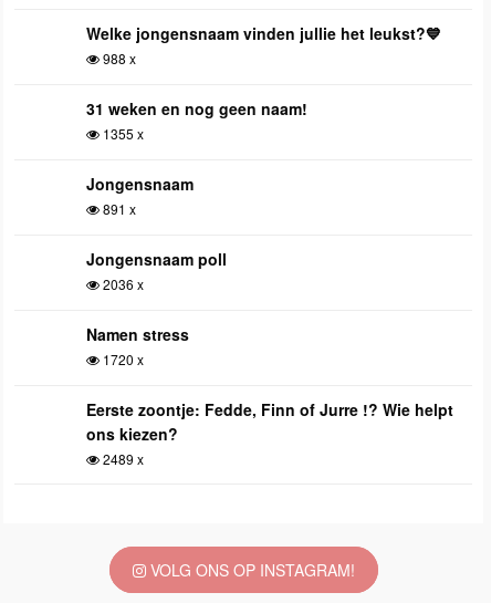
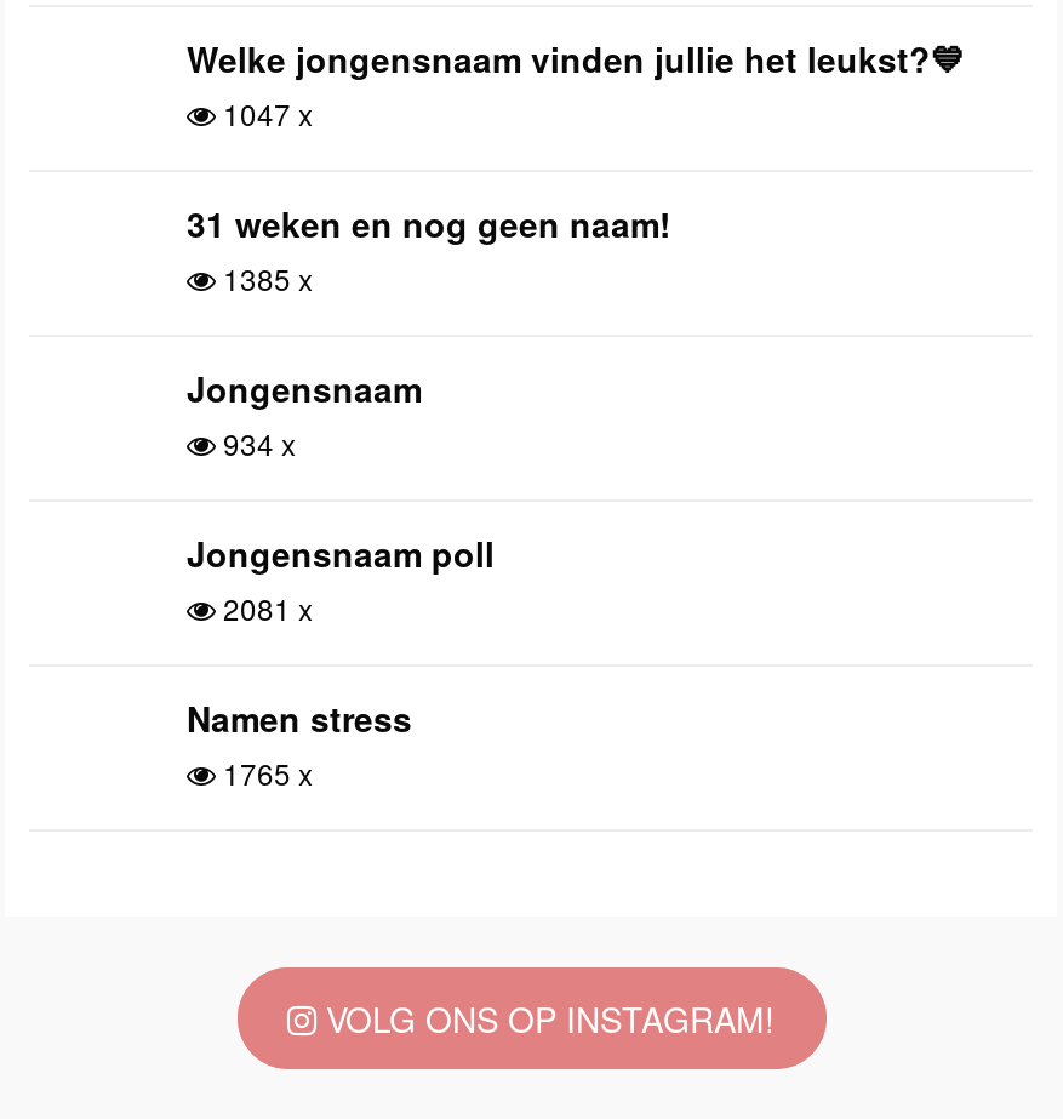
[100,49,136,67] 988 x -> [216,92,313,133] 1047 x
[100,124,144,143] 1355 x -> [216,257,313,298] 1385 x
[100,199,136,218] 891 x -> [216,422,296,463] 934 x
[100,274,144,293] 2036 x -> [216,587,313,628] 2081 x
[86,350,453,468] 1720 x | Eerste zoontje: Fedde, Finn of Jurre !? Wie helpt | ons kiezen? | 2489 x -> [216,752,313,793] 1765 x

